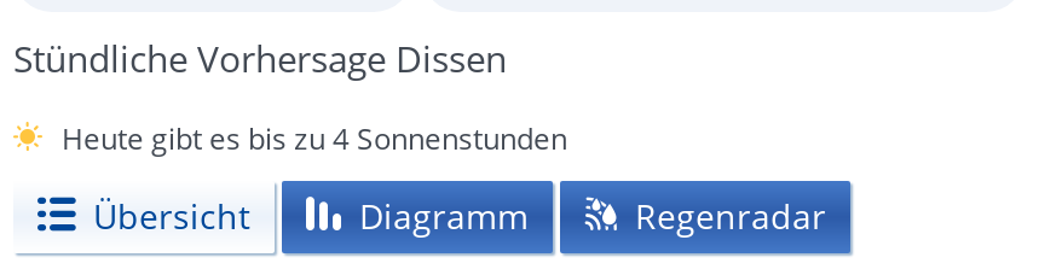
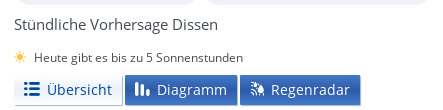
[62,118,567,159] Heute gibt es bis zu 4 Sonnenstunden -> [34,49,243,66] Heute gibt es bis zu 5 Sonnenstunden

